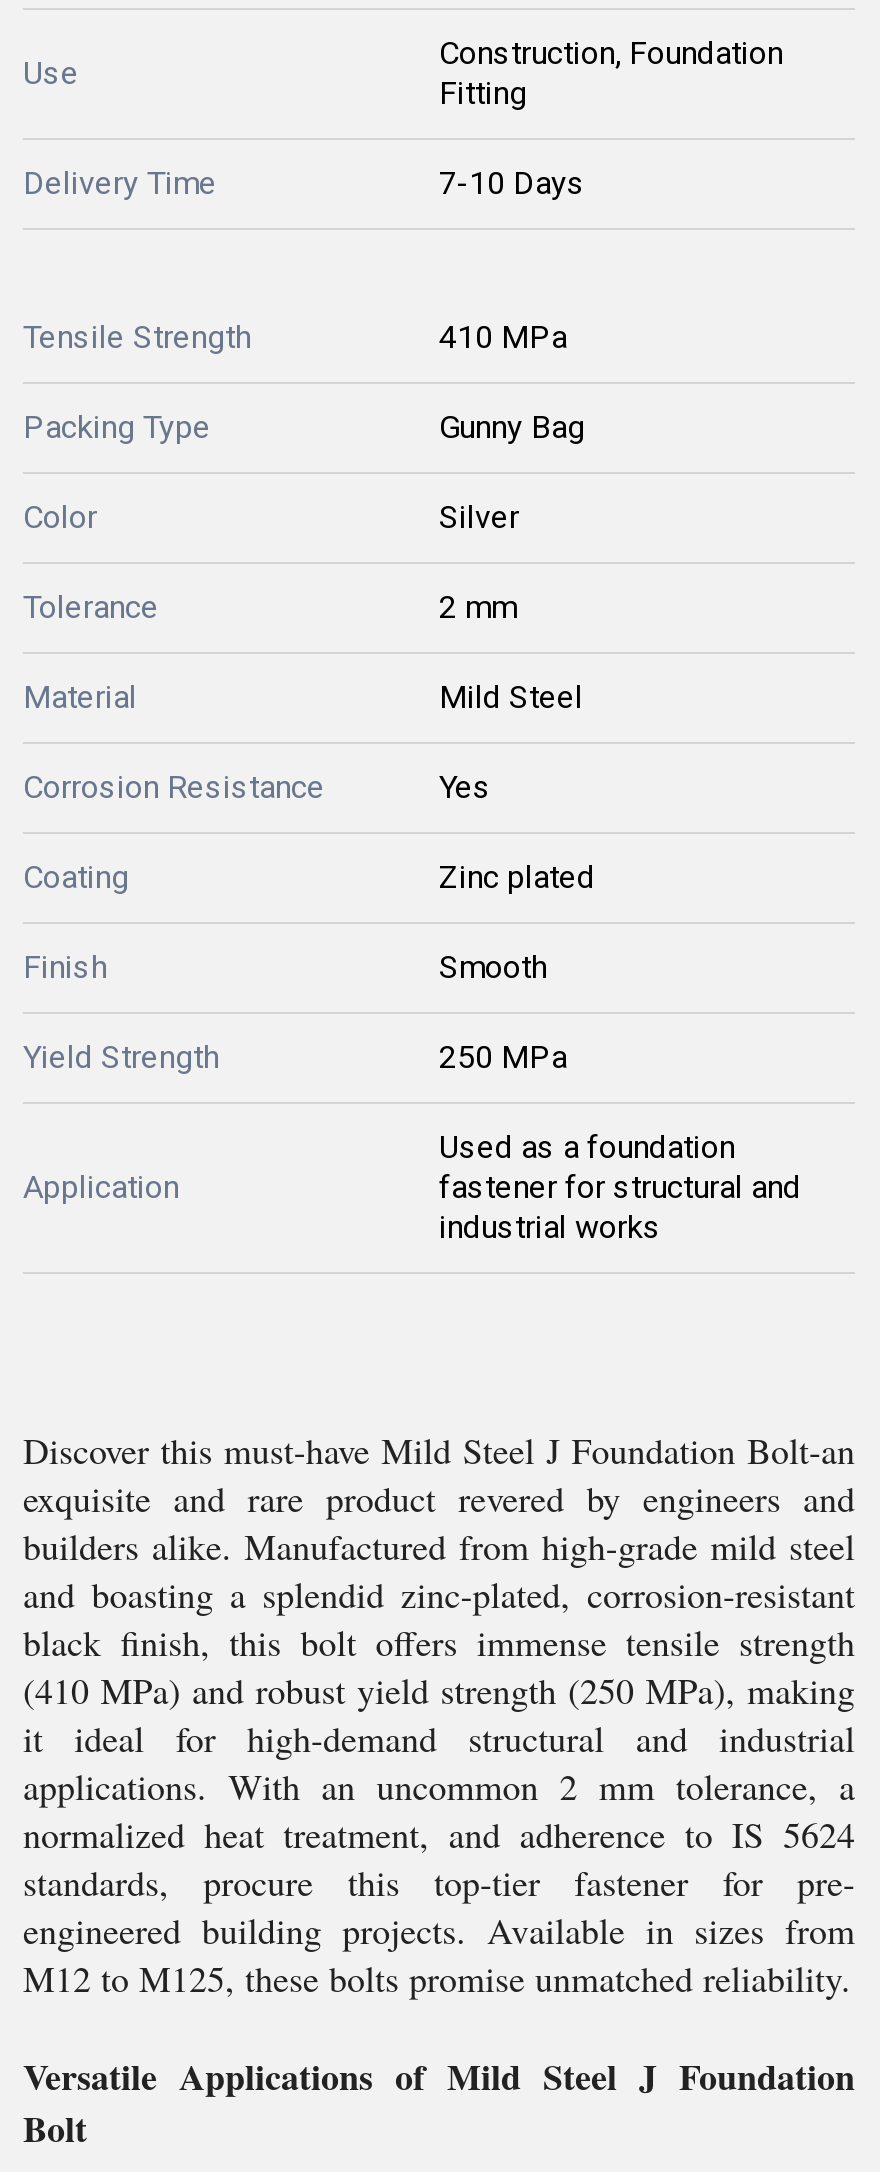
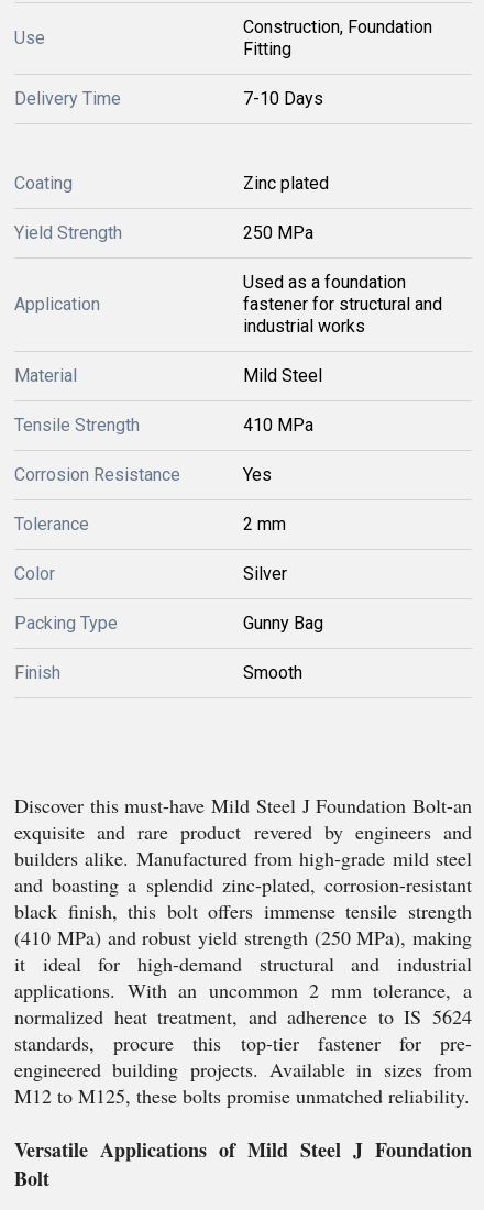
moved [23,318,585,806] -> [14,365,323,633]: Material | Mild Steel | Tensile Strength | ... | Packing Type | Gunny Bag
moved [23,858,595,896] -> [14,173,329,193]: Coating | Zinc plated
moved [23,948,547,986] -> [14,662,302,683]: Finish | Smooth
moved [23,1038,801,1246] -> [14,222,442,336]: Yield Strength | 250 MPa | Application | Used as a foundation | fastener for structural and | industrial works

